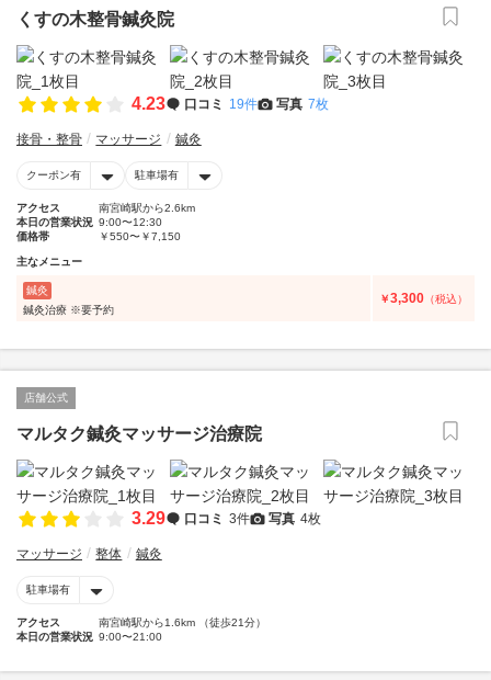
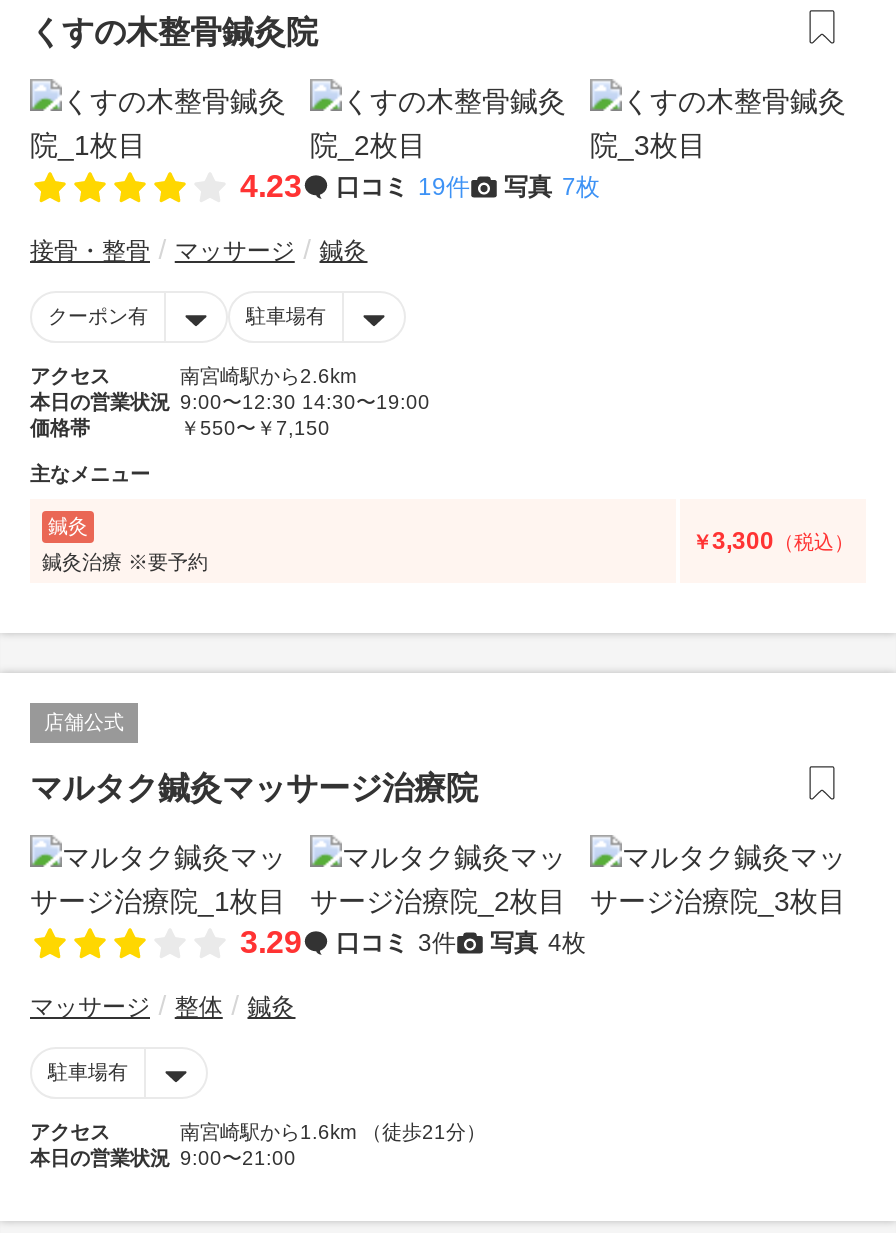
[16,216,162,228] 本日の営業状況 9:00〜12:30 -> [30,391,430,413] 本日の営業状況 9:00〜12:30 14:30〜19:00

